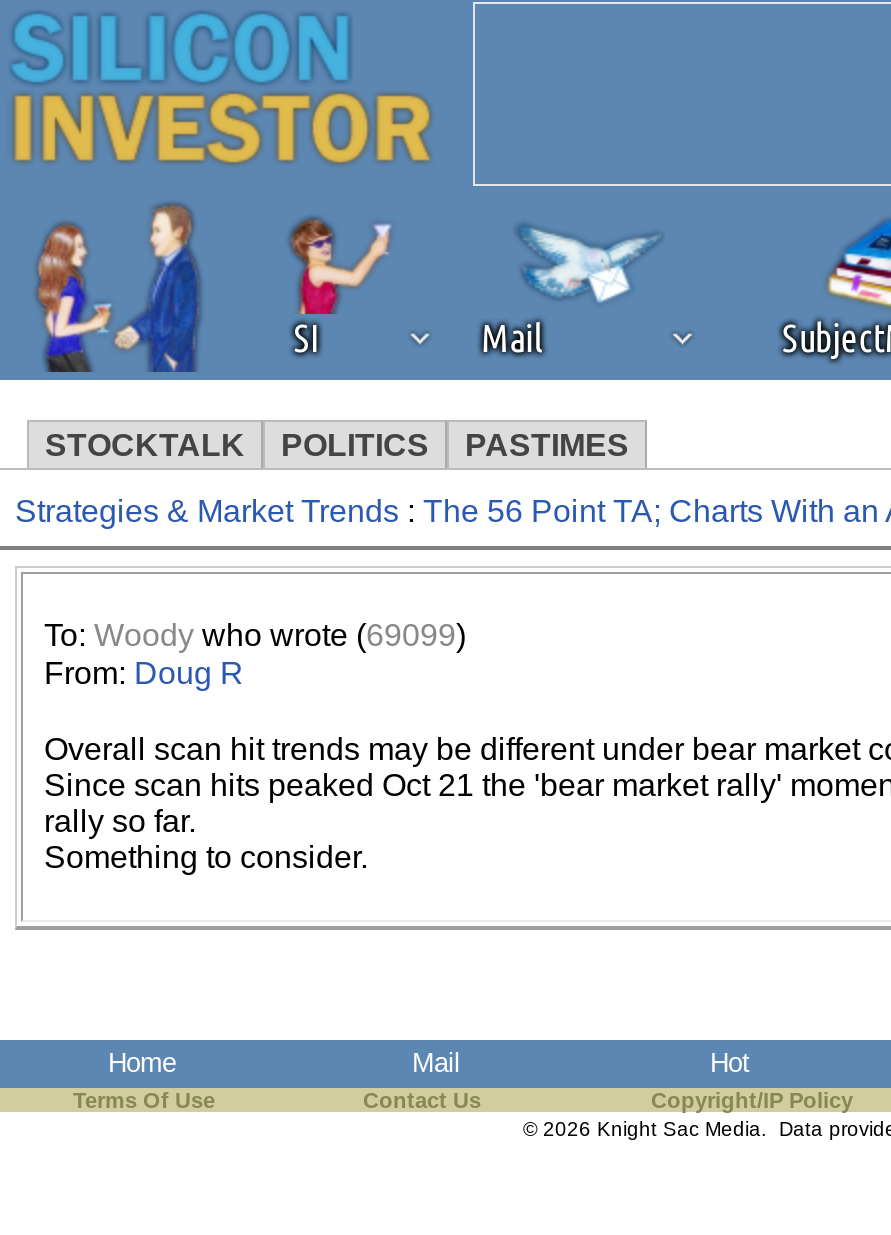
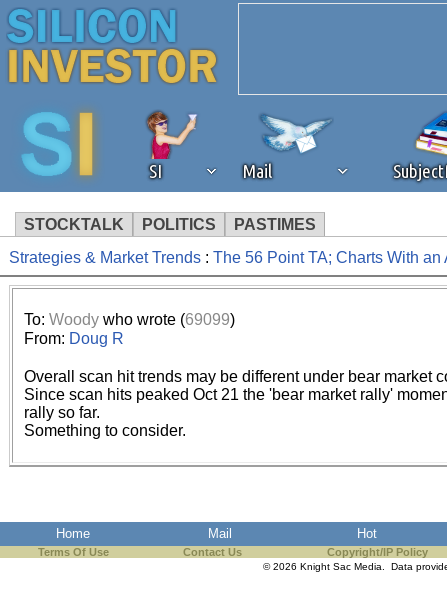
[35,202,201,374] [image] -> [20,104,101,188] [image]

